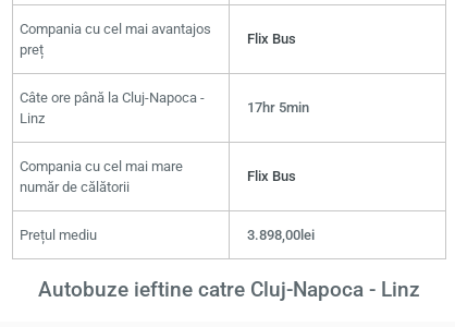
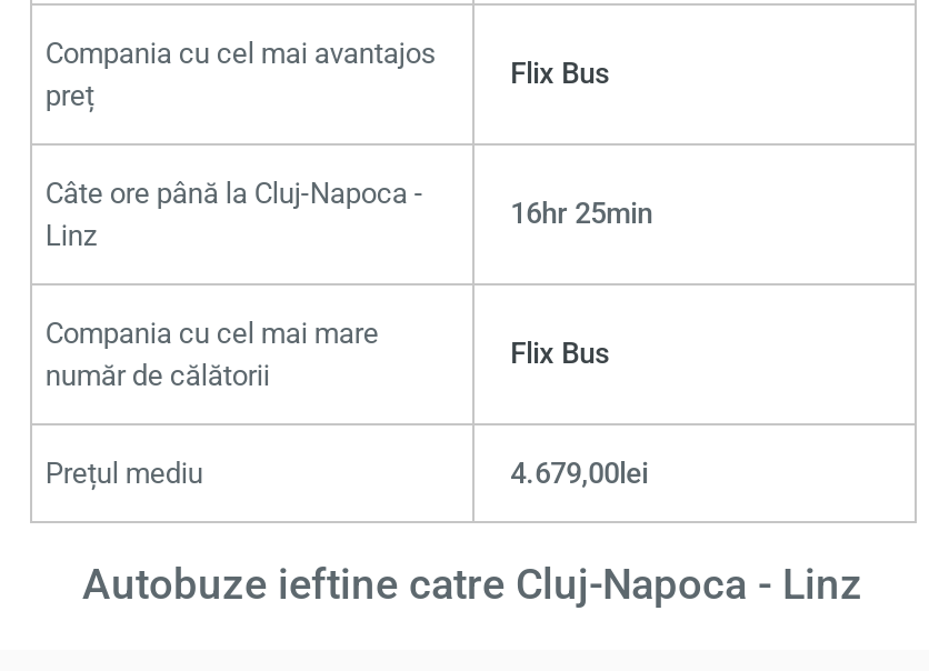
[247,99,309,116] 17hr 5min -> [510,197,653,230] 16hr 25min
[247,227,315,243] 3.898,00lei -> [510,457,648,490] 4.679,00lei

